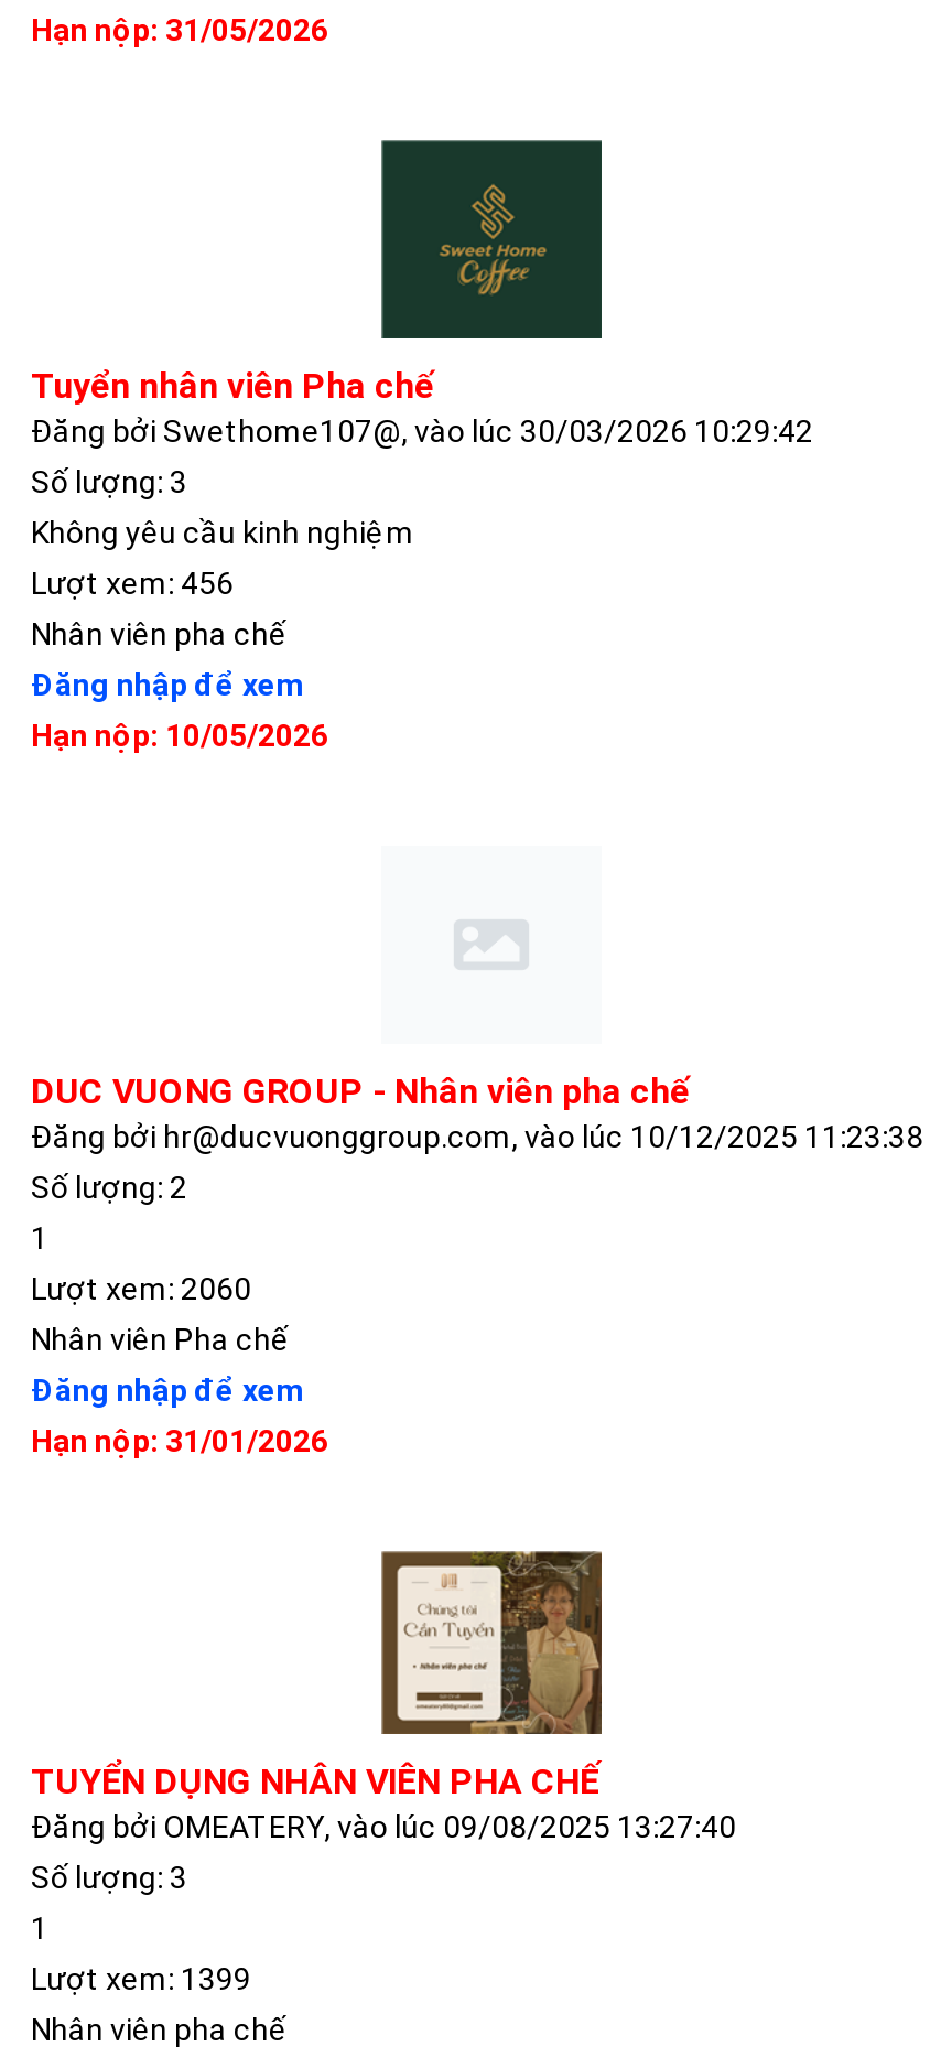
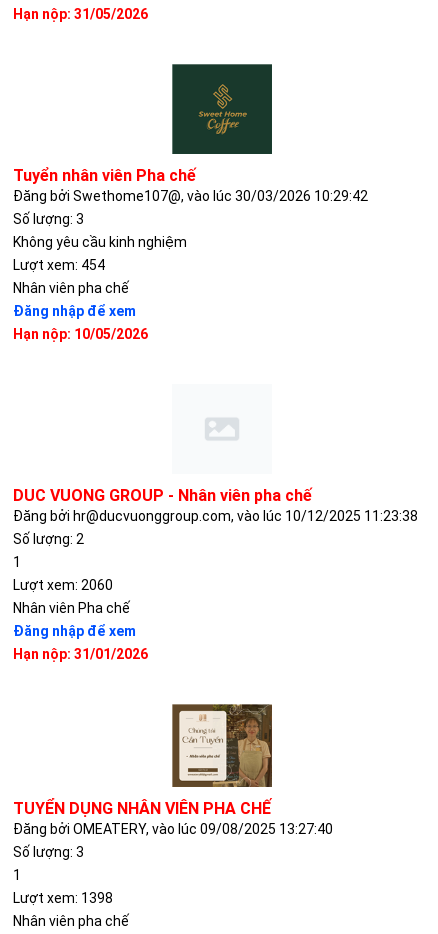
[31,566,234,601] Lượt xem: 456 -> [13,257,105,273] Lượt xem: 454
[31,1962,251,1997] Lượt xem: 1399 -> [13,890,113,906] Lượt xem: 1398

